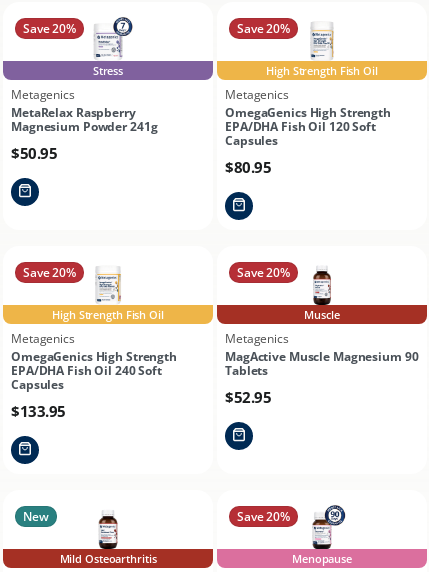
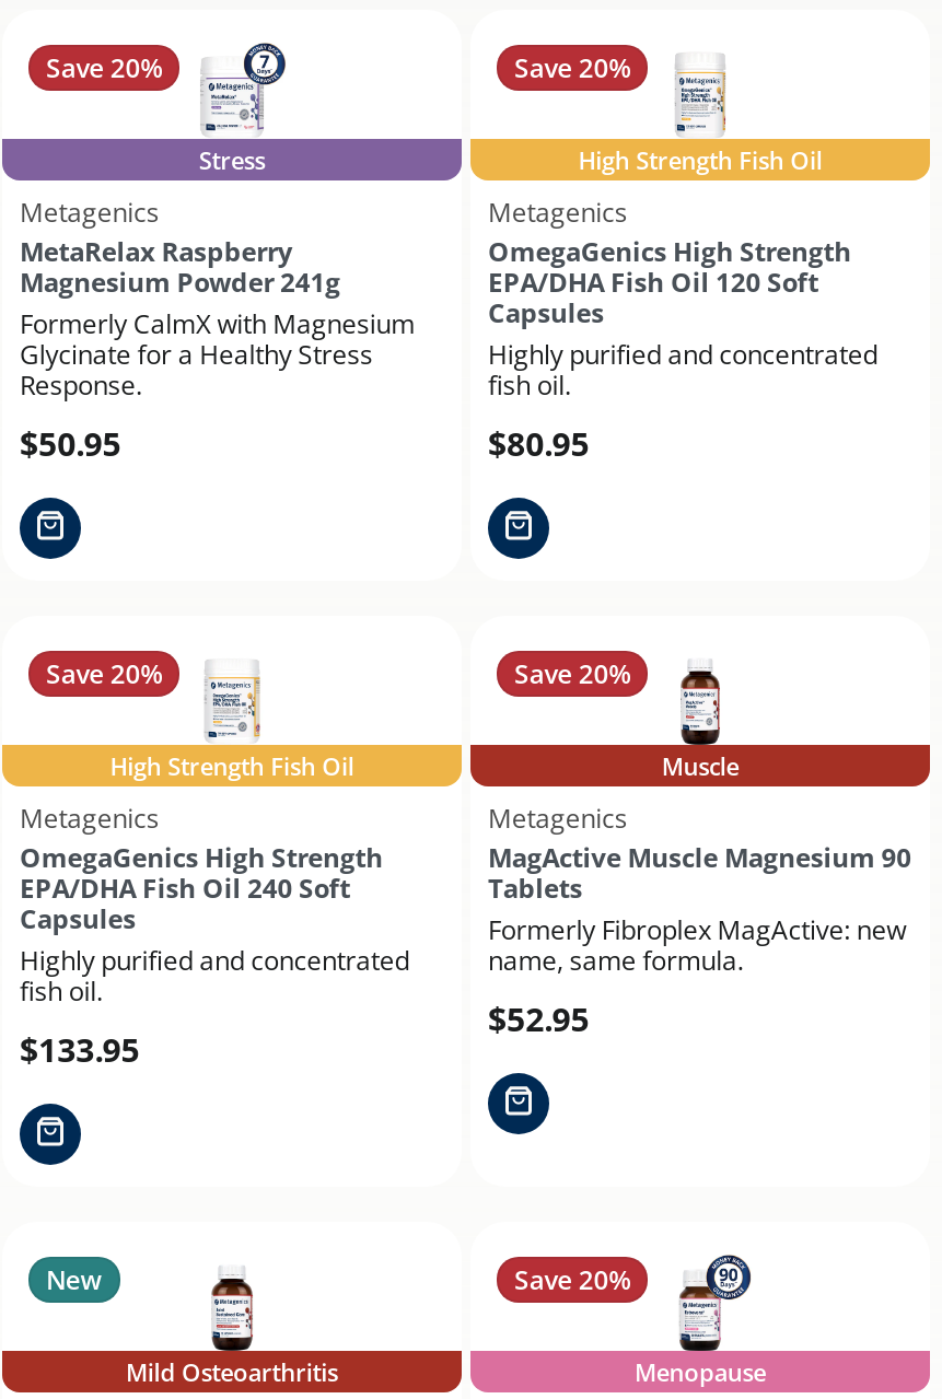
none -> [20,305,415,403] Formerly CalmX with Magnesium | Glycinate for a Healthy Stress | Response.
none -> [488,335,878,403] Highly purified and concentrated | fish oil.
none -> [20,941,410,1009] Highly purified and concentrated | fish oil.
none -> [488,910,906,978] Formerly Fibroplex MagActive: new | name, same formula.

